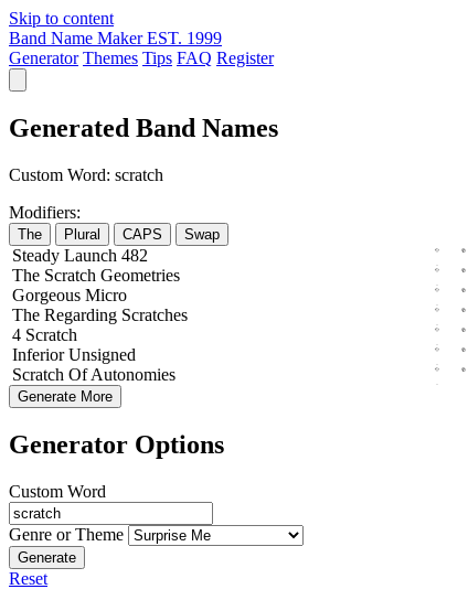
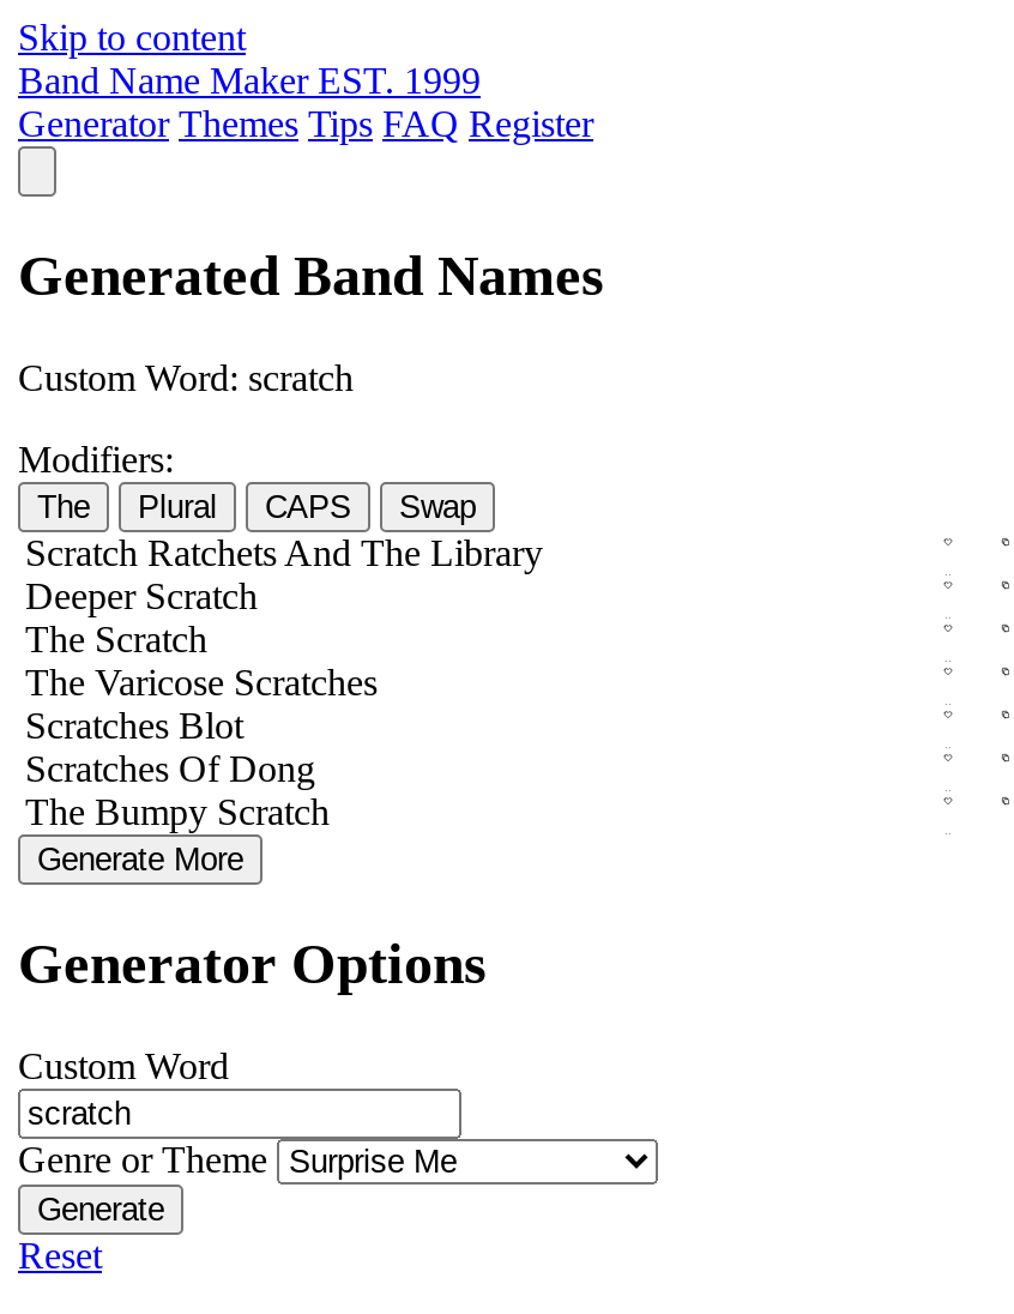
[12,246,188,384] Steady Launch 482 | The Scratch Geometries | Gorgeous Micro | TheRegarding Scratches | 4 Scratch | Inferior Unsigned | Scratch Of Autonomies -> [25,532,543,832] Scratch RatchetsAnd TheLibrary | Deeper Scratch | TheScratch | The Varicose Scratches | Scratches Blot | Scratches Of Dong | The Bumpy Scratch

